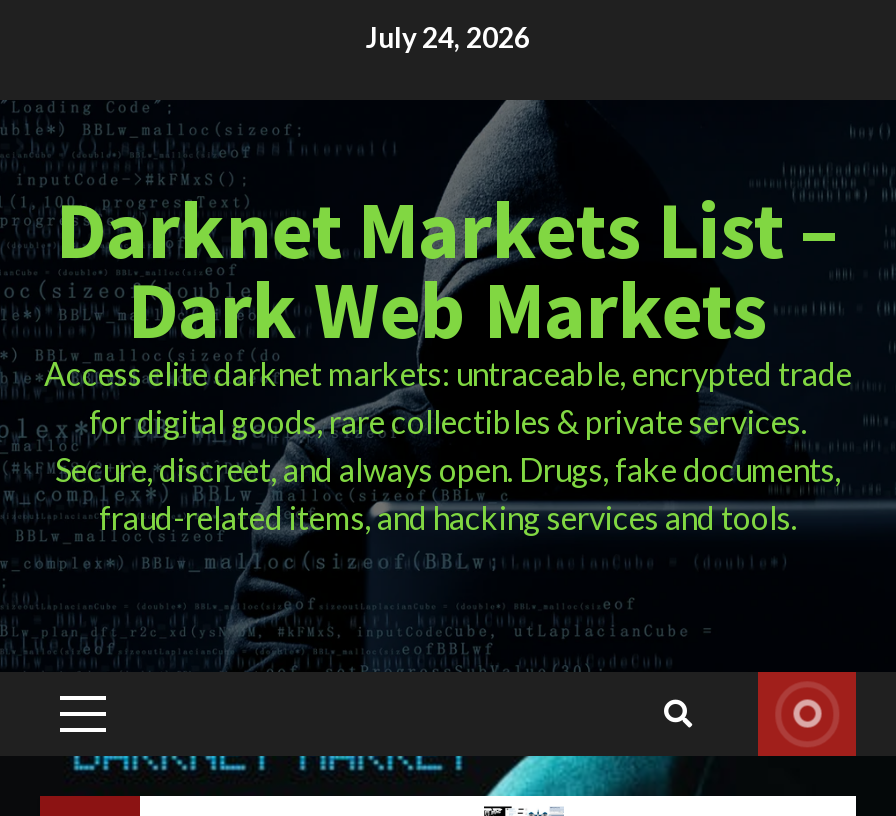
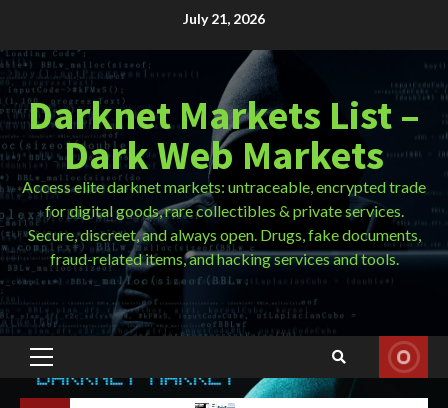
[366,19,530,53] July 24, 2026 -> [183,9,265,26] July 21, 2026

